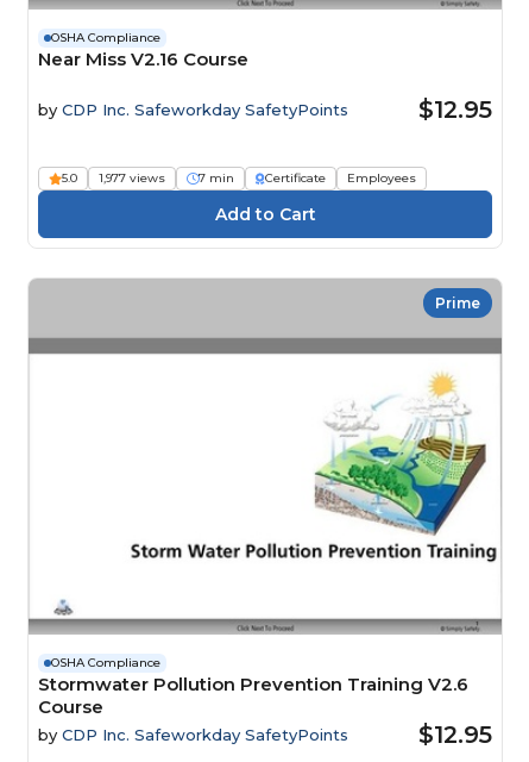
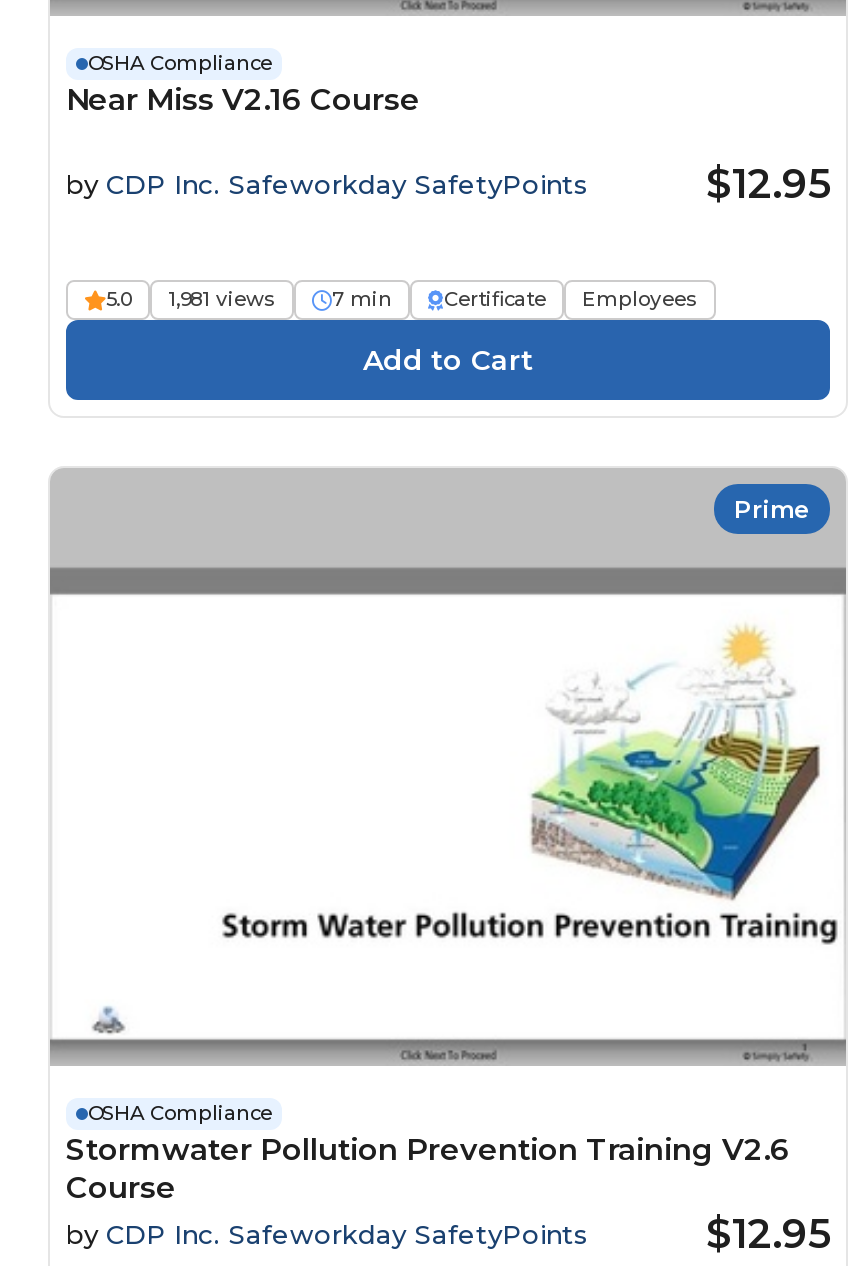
[62,170,165,186] 5.0 1,977 views -> [106,286,276,312] 5.0 1,981 views

